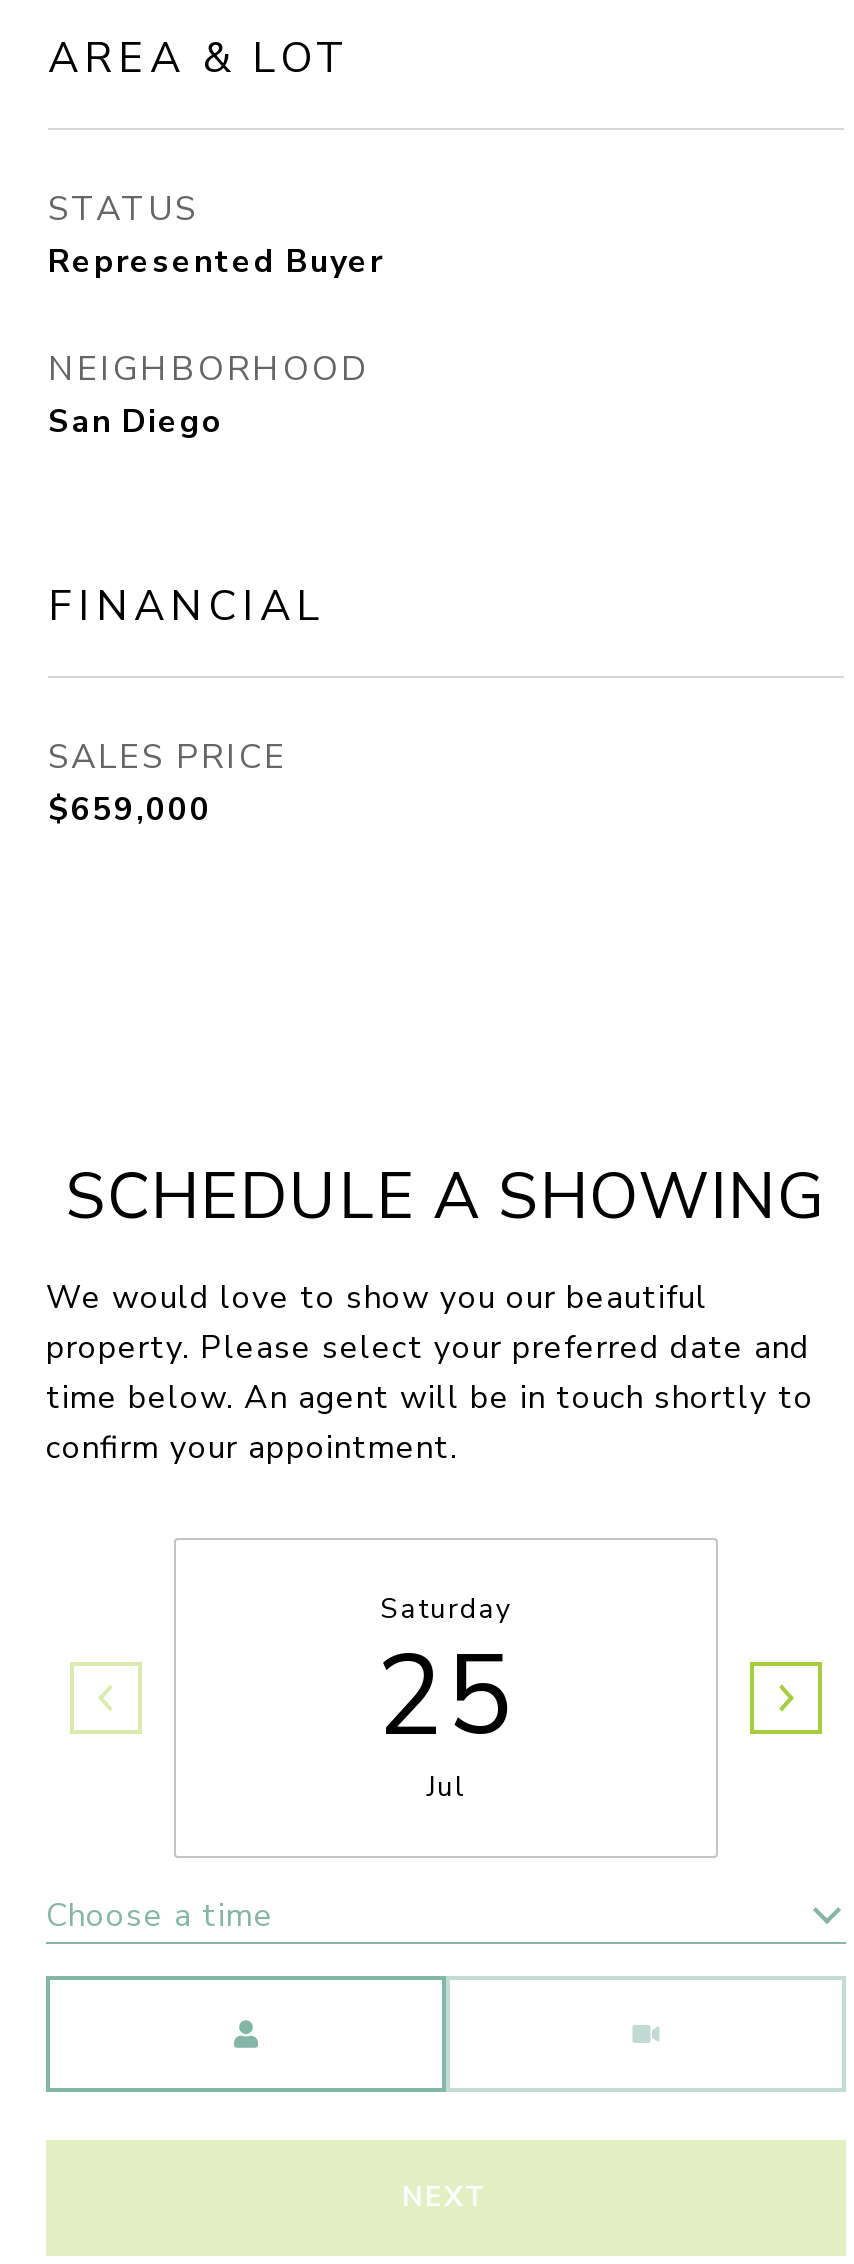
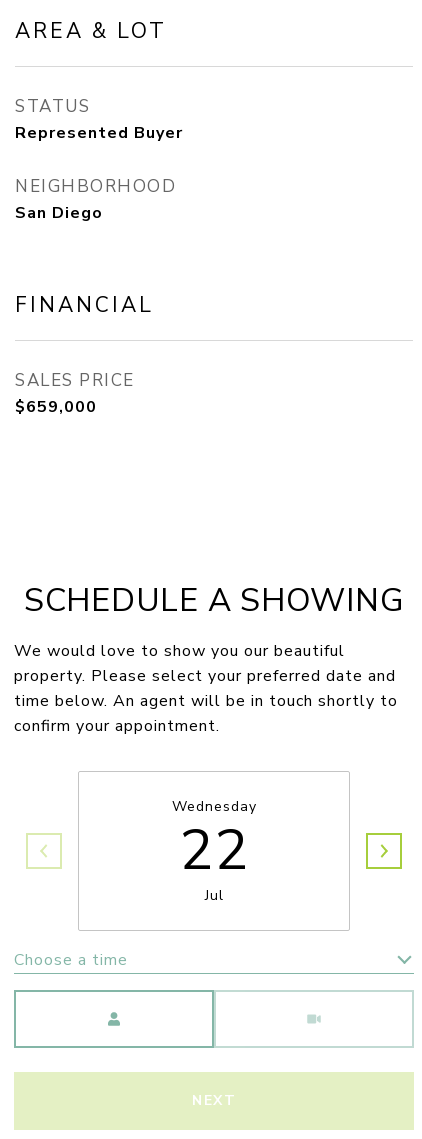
[376,1590,516,1774] Saturday | 25 -> [171,797,256,889] Wednesday | 22

